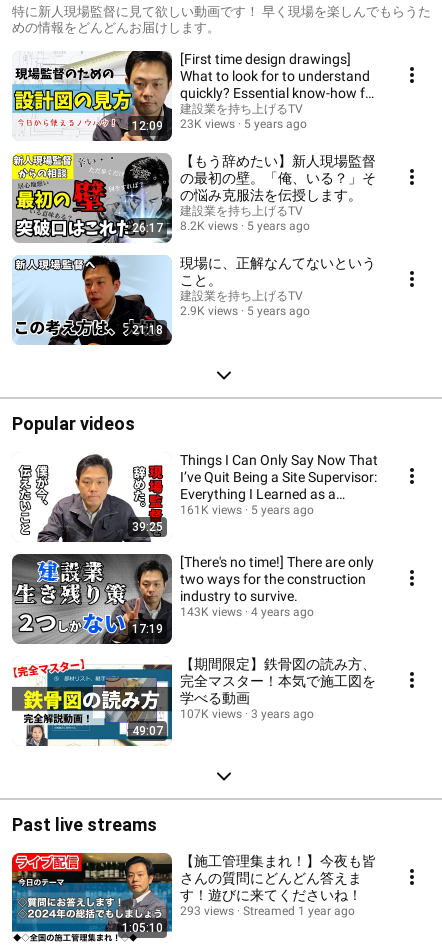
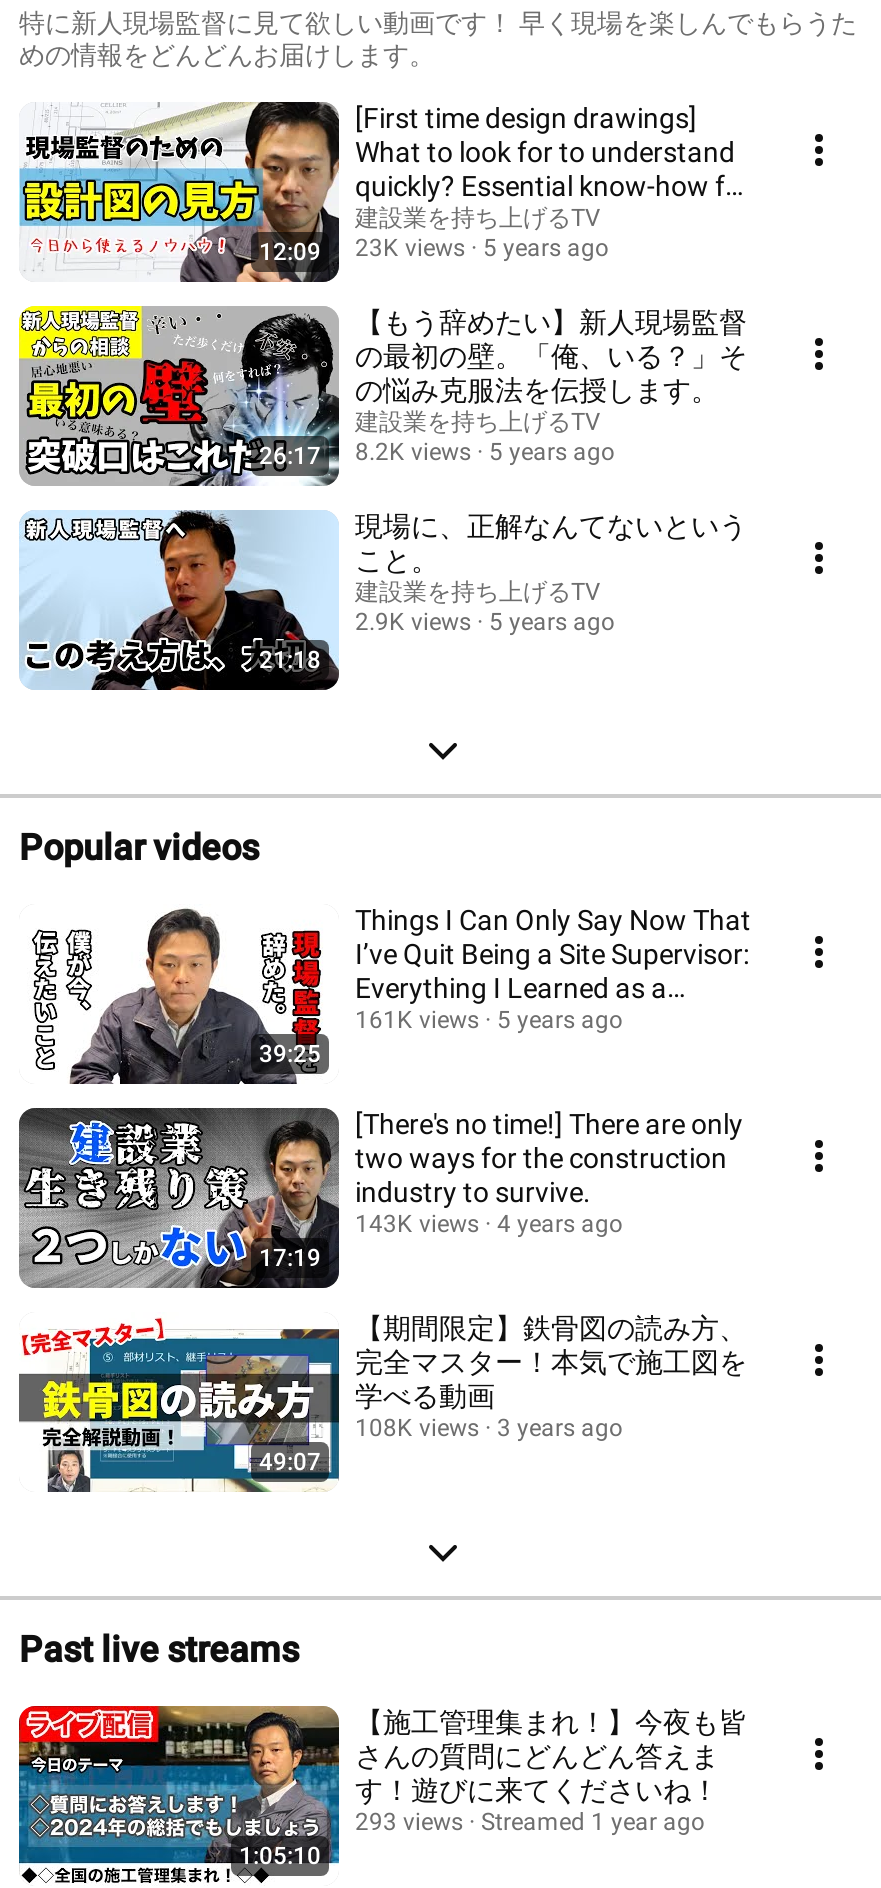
[180,706,314,720] 107K views 3 years ago -> [355,1413,623,1441] 108K views 3 years ago

